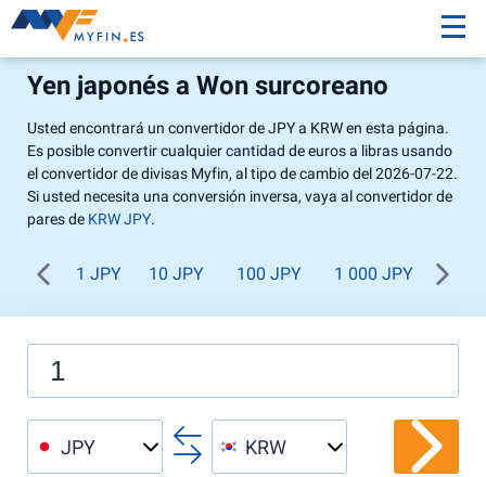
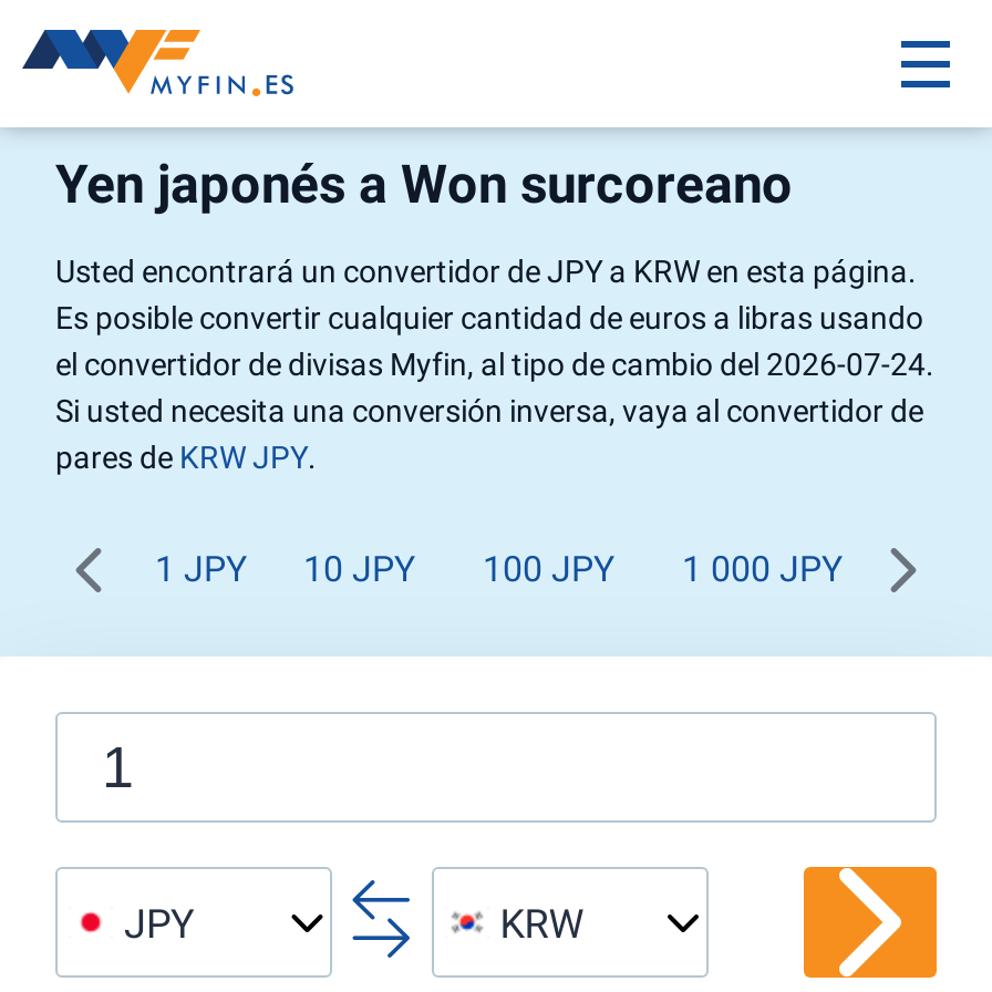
[27,165,458,182] el convertidor de divisas Myfin, al tipo de cambio del 2026-07-22. -> [55,347,934,382] el convertidor de divisas Myfin, al tipo de cambio del 2026-07-24.

